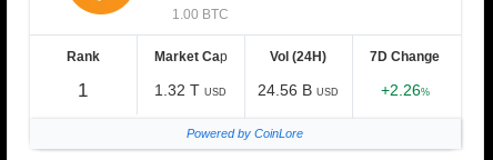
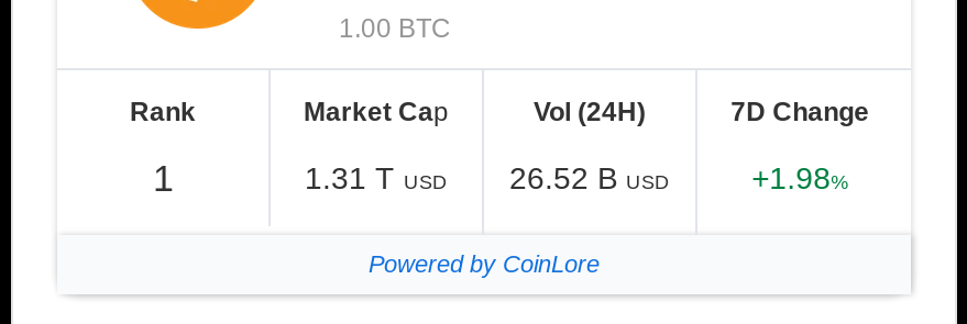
[155,82,227,99] 1.32 T USD -> [305,161,448,196] 1.31 T USD
[258,82,339,99] 24.56 B USD -> [509,161,670,196] 26.52 B USD
[380,82,429,99] +2.26% -> [752,161,848,196] +1.98%

